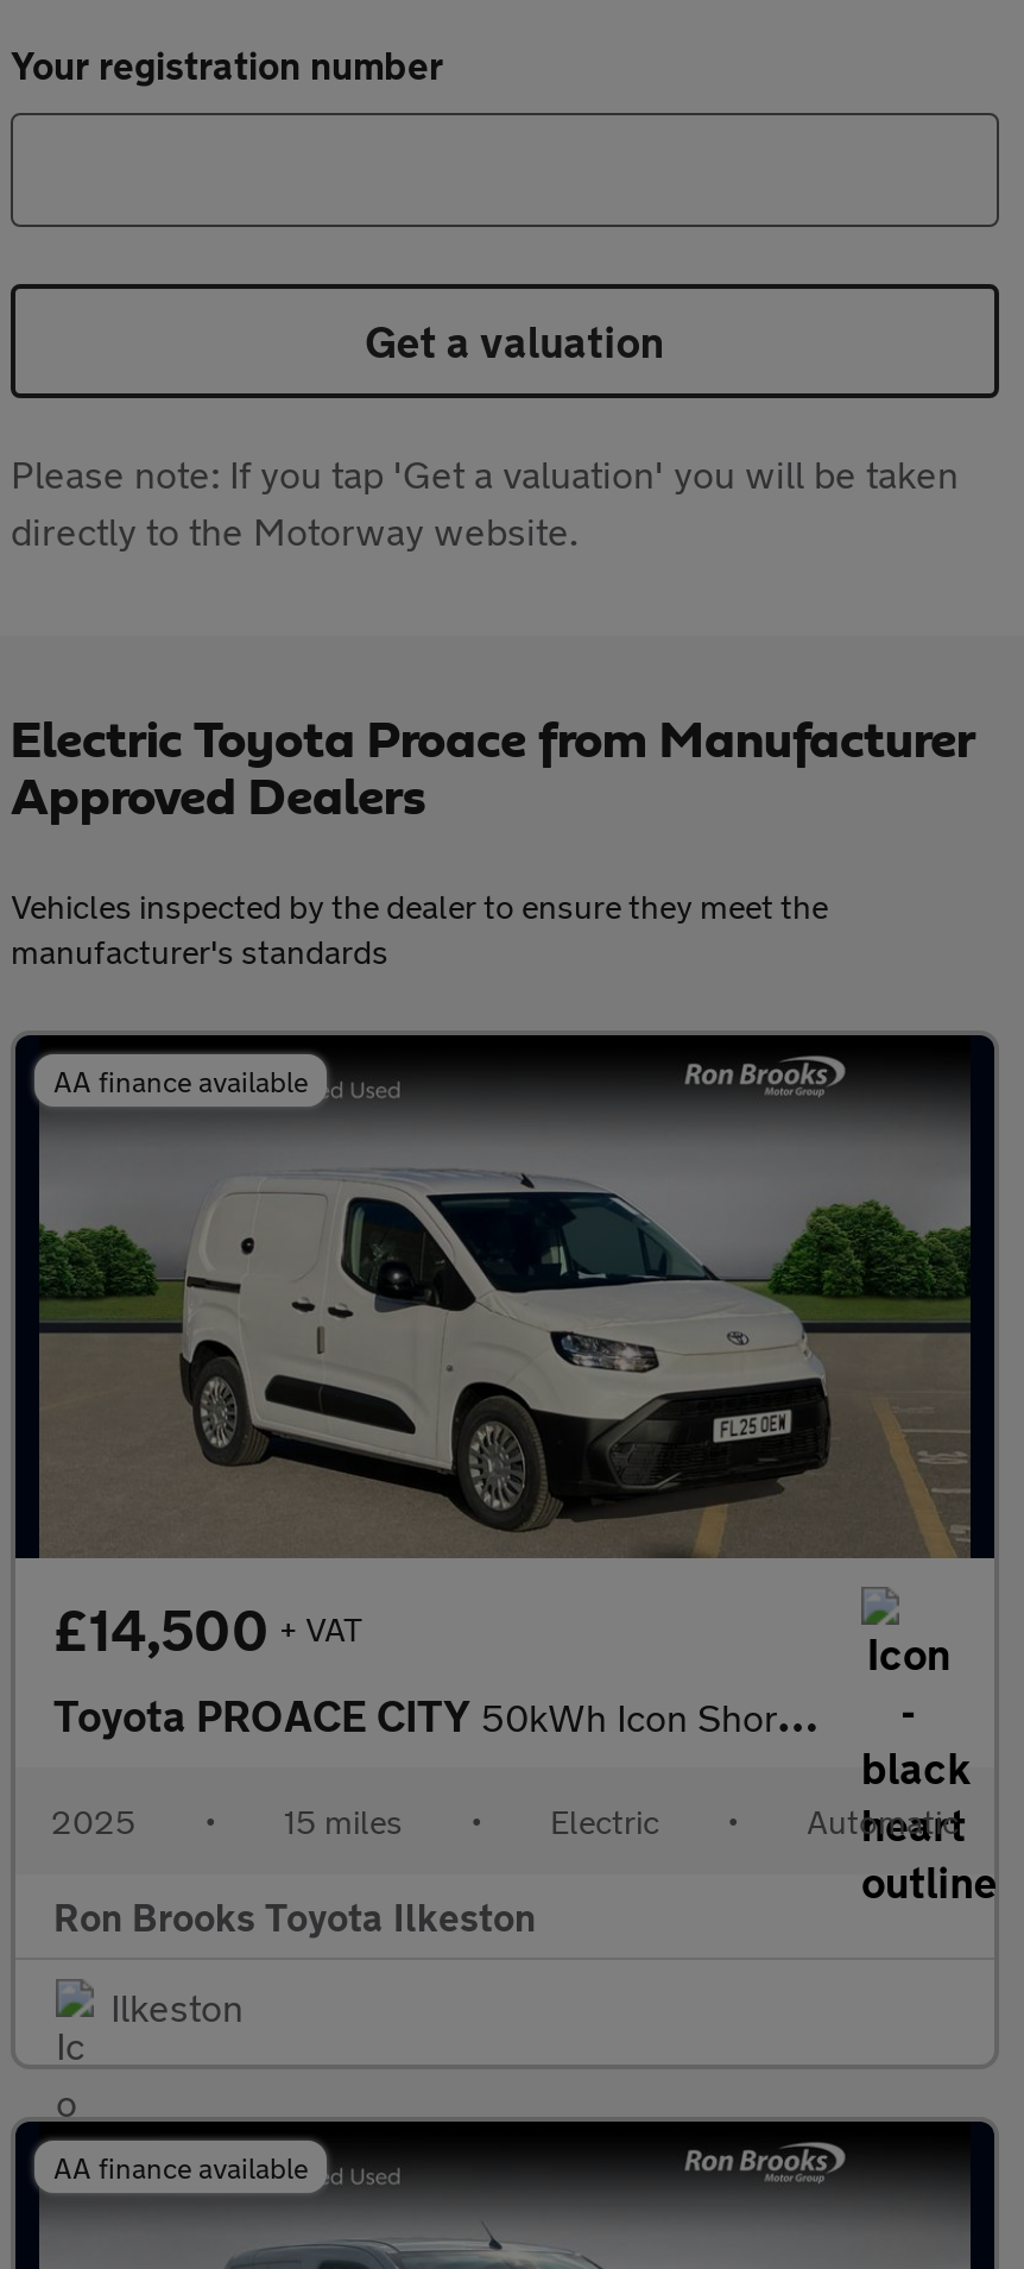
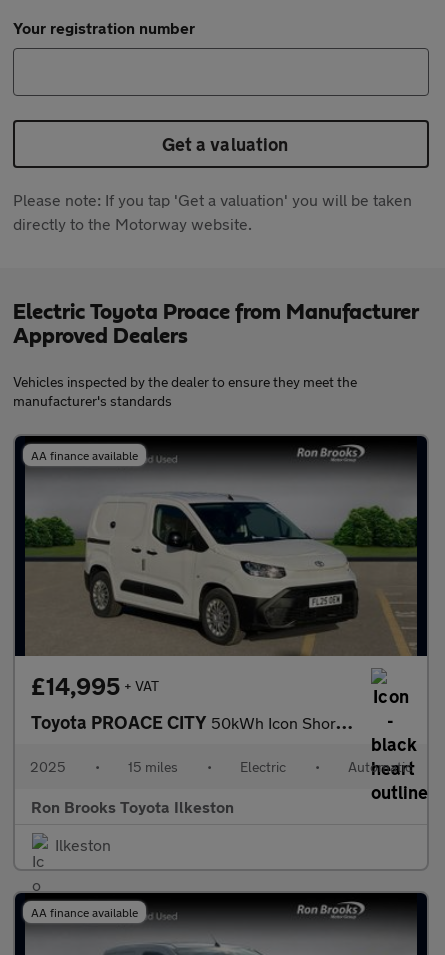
[53,1596,362,1663] £14,500 + VAT -> [31,672,159,700] £14,995 + VAT

